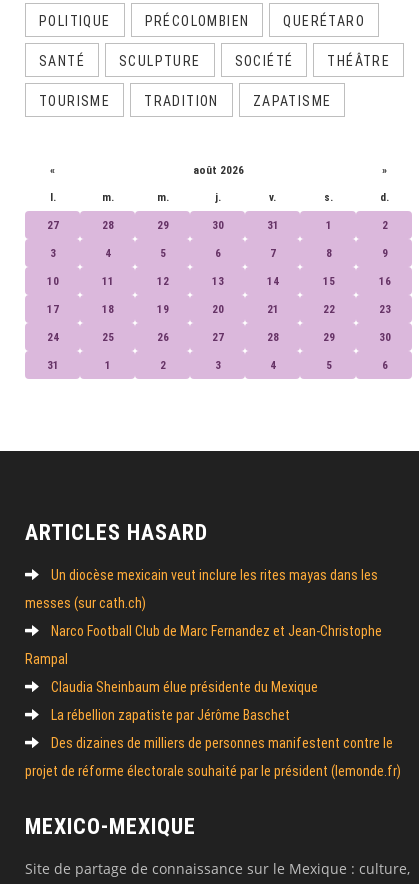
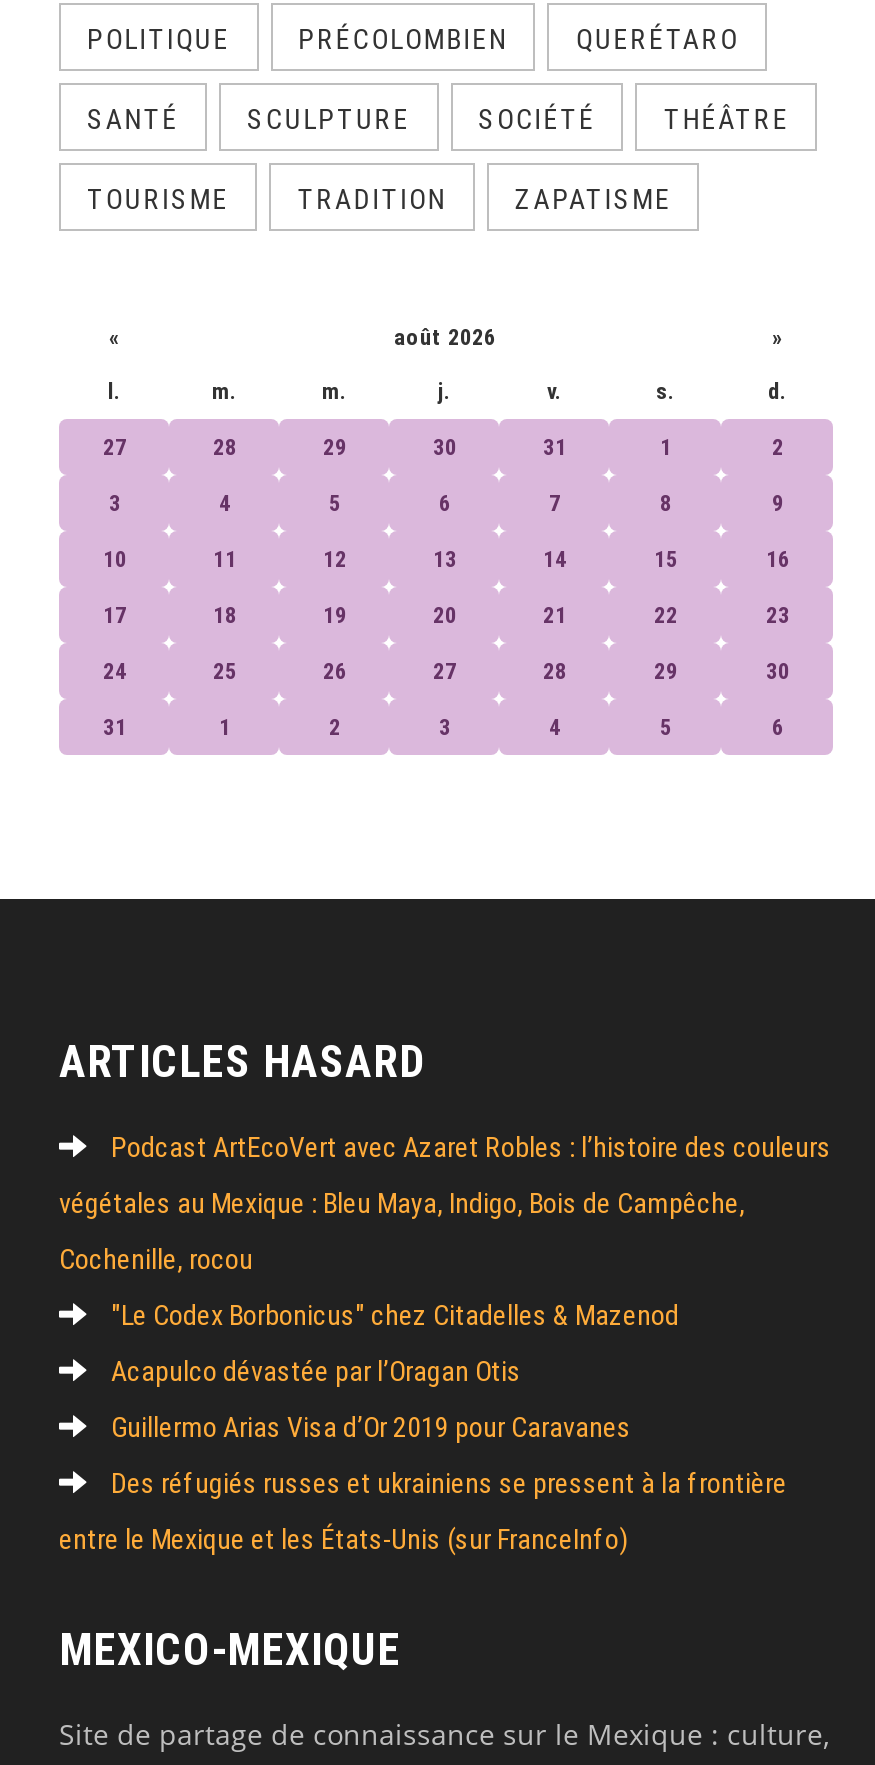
[51,567,378,583] Un diocèse mexicain veut inclure les rites mayas dans les -> [111,1131,831,1163] Podcast ArtEcoVert avec Azaret Robles : l’histoire des couleurs
[25,595,146,611] messes (sur cath.ch) -> [59,1187,745,1219] végétales au Mexique : Bleu Maya, Indigo, Bois de Campêche,
[51,623,382,639] Narco Football Club de Marc Fernandez et Jean-Christophe -> [59,1243,253,1275] Cochenille, rocou
[25,651,68,667] Rampal -> [111,1299,679,1331] "Le Codex Borbonicus" chez Citadelles & Mazenod
[51,679,318,695] Claudia Sheinbaum élue présidente du Mexique -> [111,1355,521,1387] Acapulco dévastée par l’Oragan Otis
[51,707,290,723] La rébellion zapatiste par Jérôme Baschet -> [111,1411,631,1443] Guillermo Arias Visa d’Or 2019 pour Caravanes
[51,735,393,751] Des dizaines de milliers de personnes manifestent contre le -> [111,1467,787,1499] Des réfugiés russes et ukrainiens se pressent à la frontière
[25,763,401,779] projet de réforme électorale souhaité par le président (lemonde.fr) -> [59,1523,627,1555] entre le Mexique et les États-Unis (sur FranceInfo)

